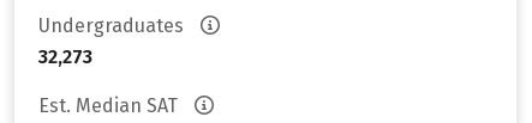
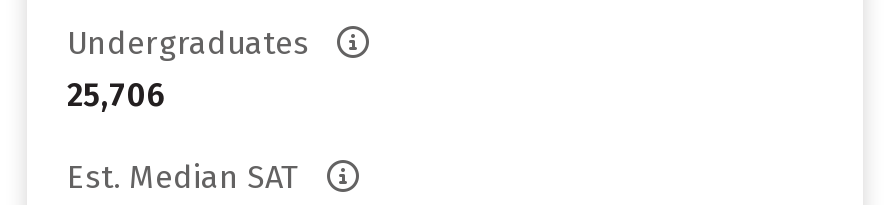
[38,45,92,68] 32,273 -> [67,76,167,114] 25,706

